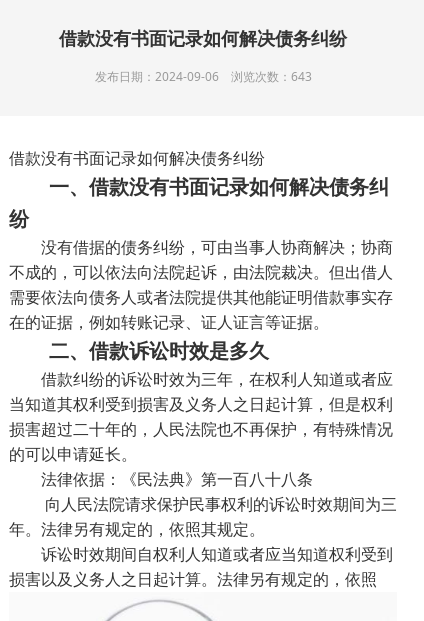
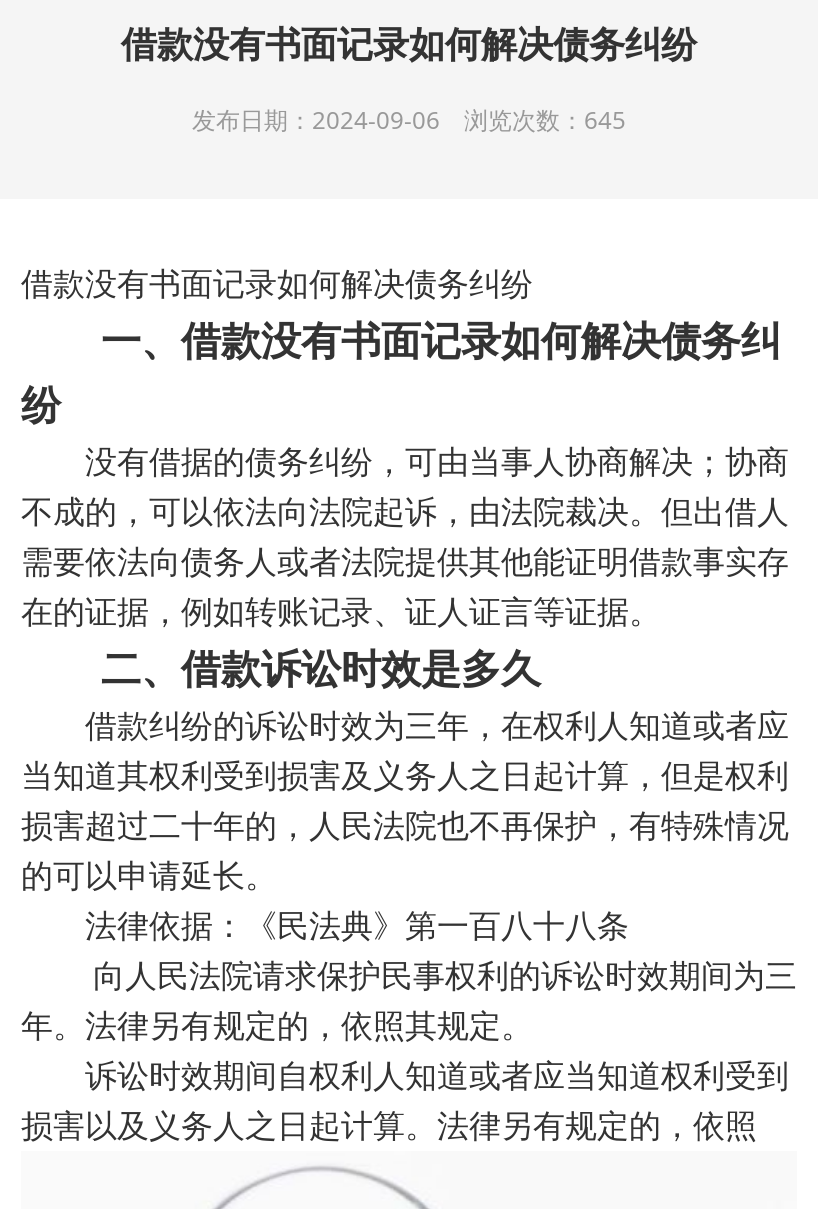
[94,67,311,84] 发布日期：2024-09-06 浏览次数：643 -> [192,102,626,136] 发布日期：2024-09-06 浏览次数：645

